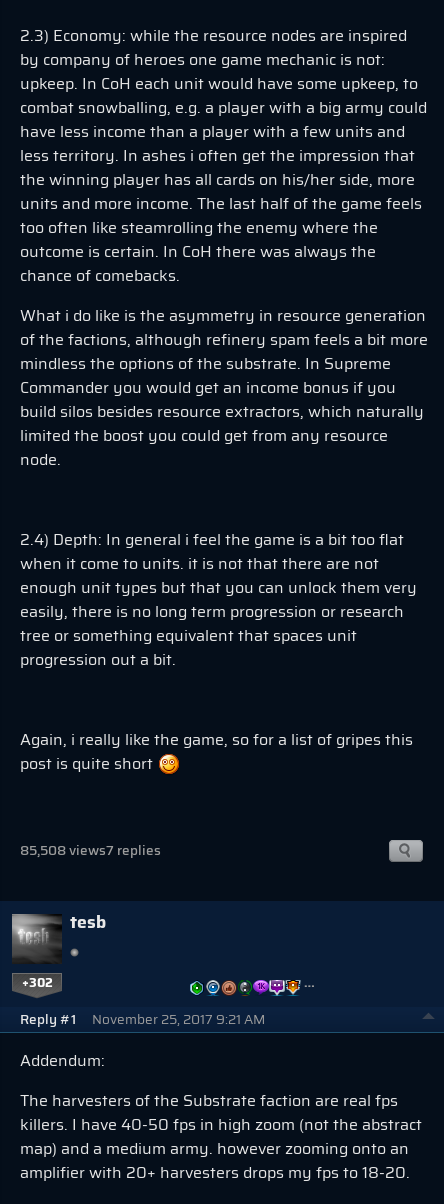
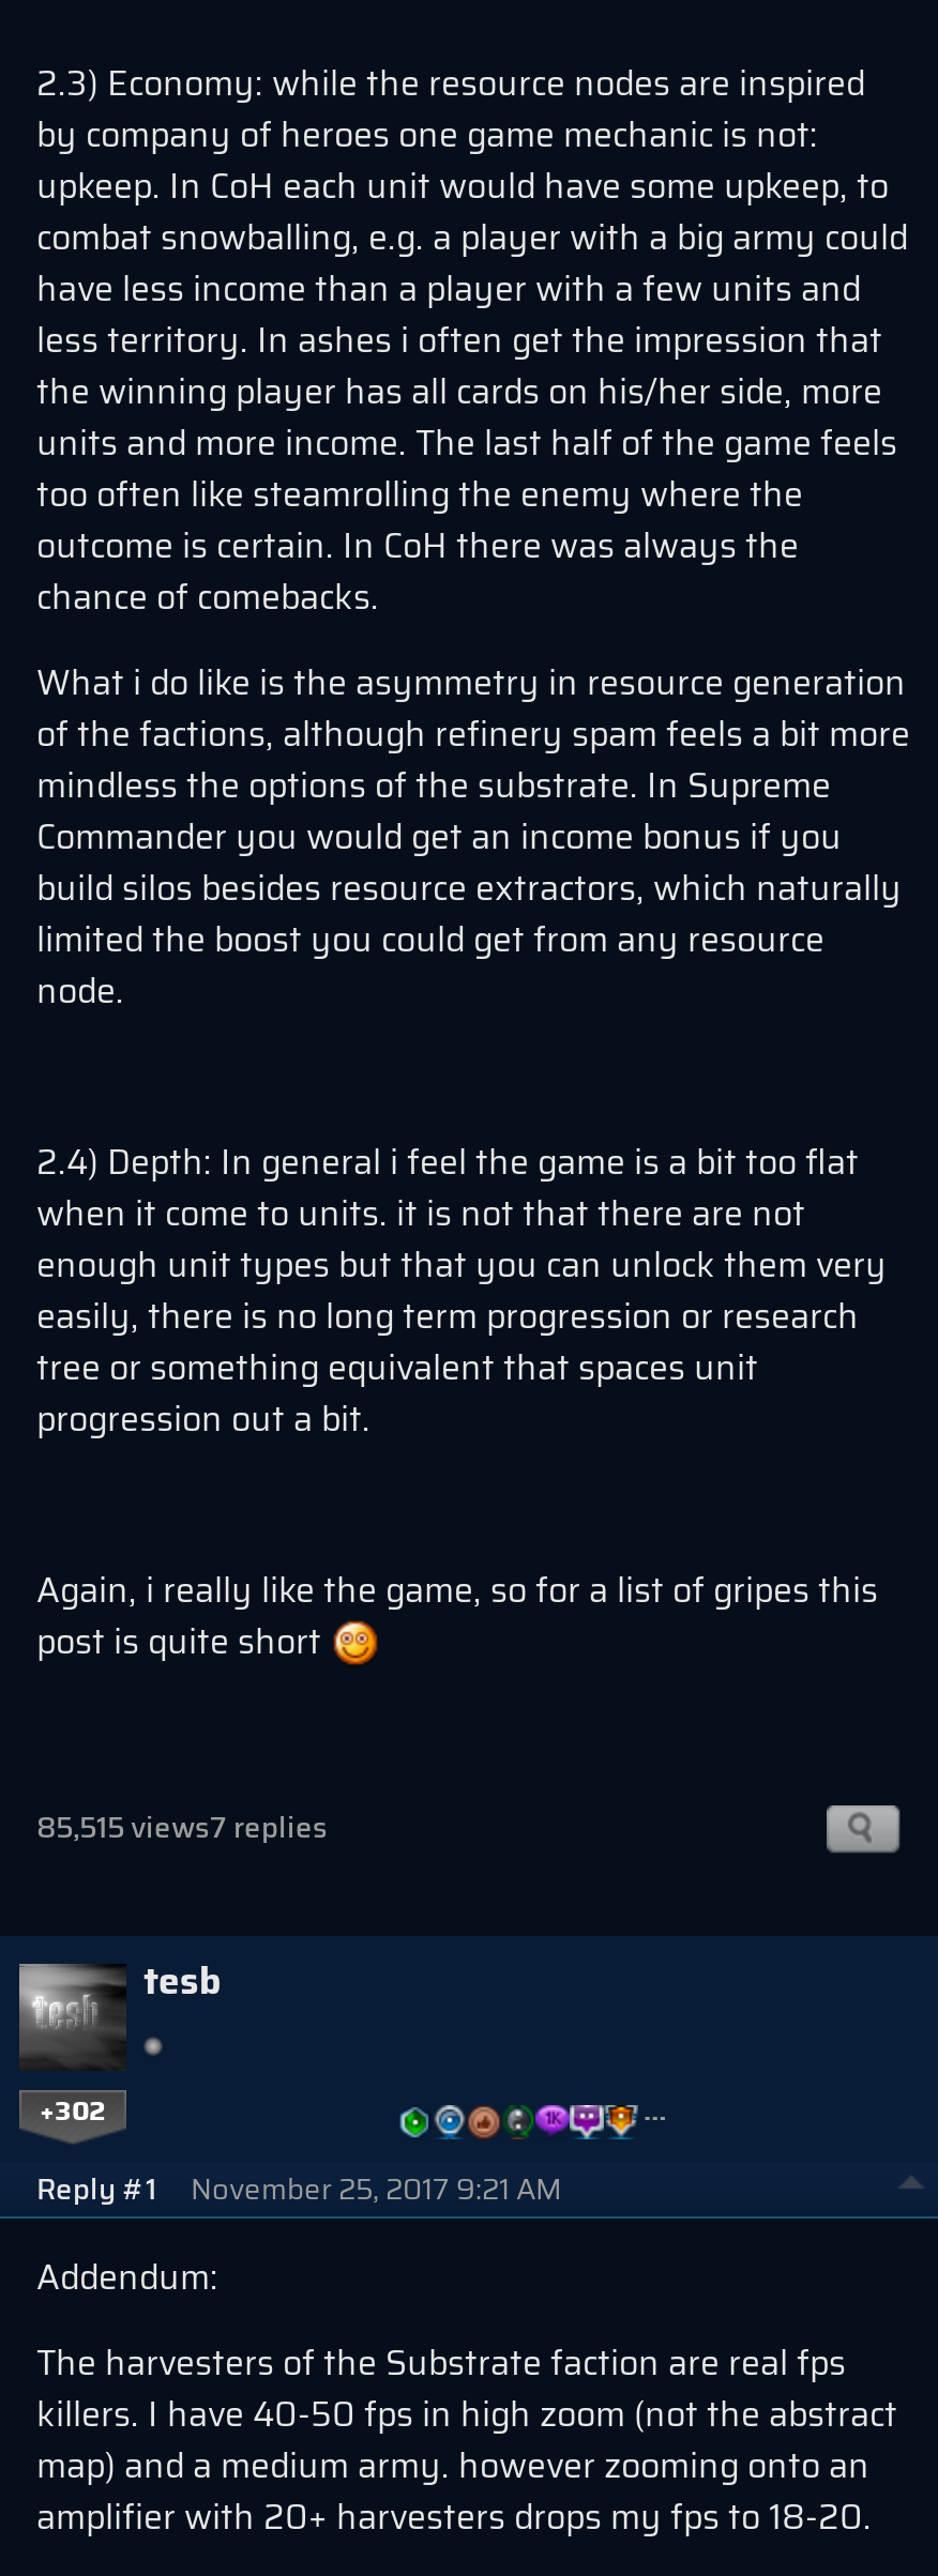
[20,840,161,861] 85,508 views7 replies -> [36,1806,328,1851] 85,515 views7 replies

